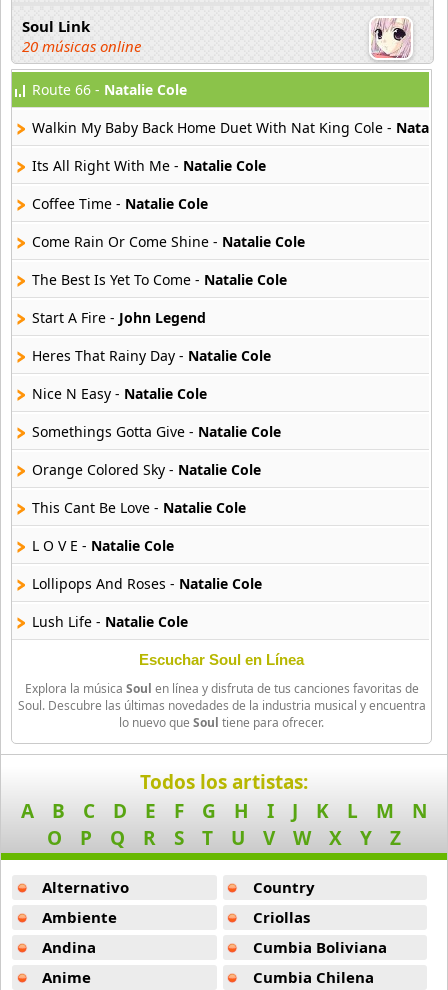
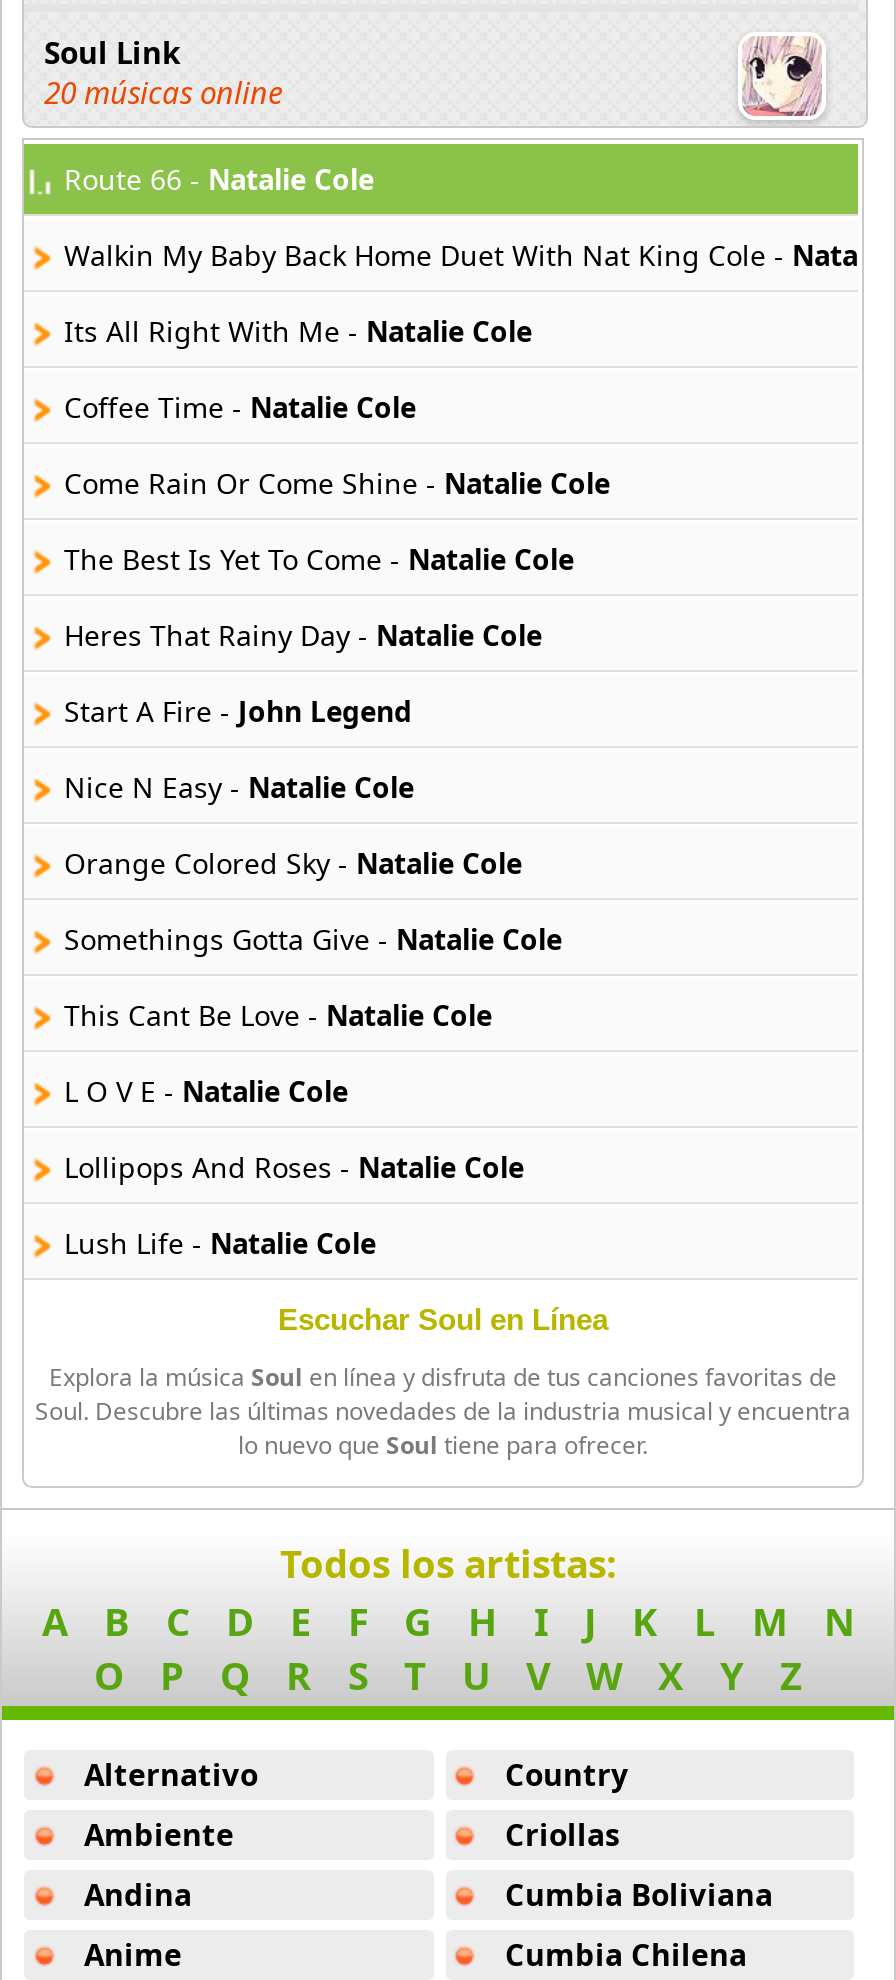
moved [32,308,206,327] -> [64,692,412,730]: Start A Fire - John Legend
moved [32,346,271,365] -> [64,616,542,654]: Heres That Rainy Day - Natalie Cole
moved [32,422,281,441] -> [64,920,562,958]: Somethings Gotta Give - Natalie Cole
moved [32,460,261,479] -> [64,844,522,882]: Orange Colored Sky - Natalie Cole

